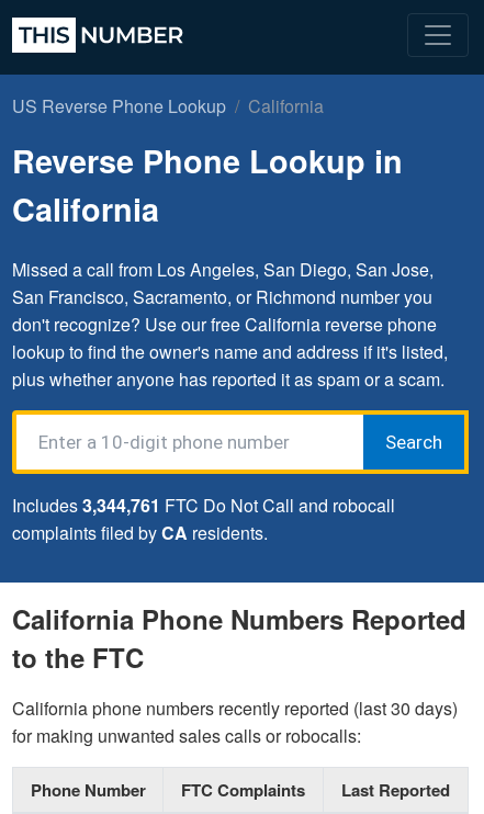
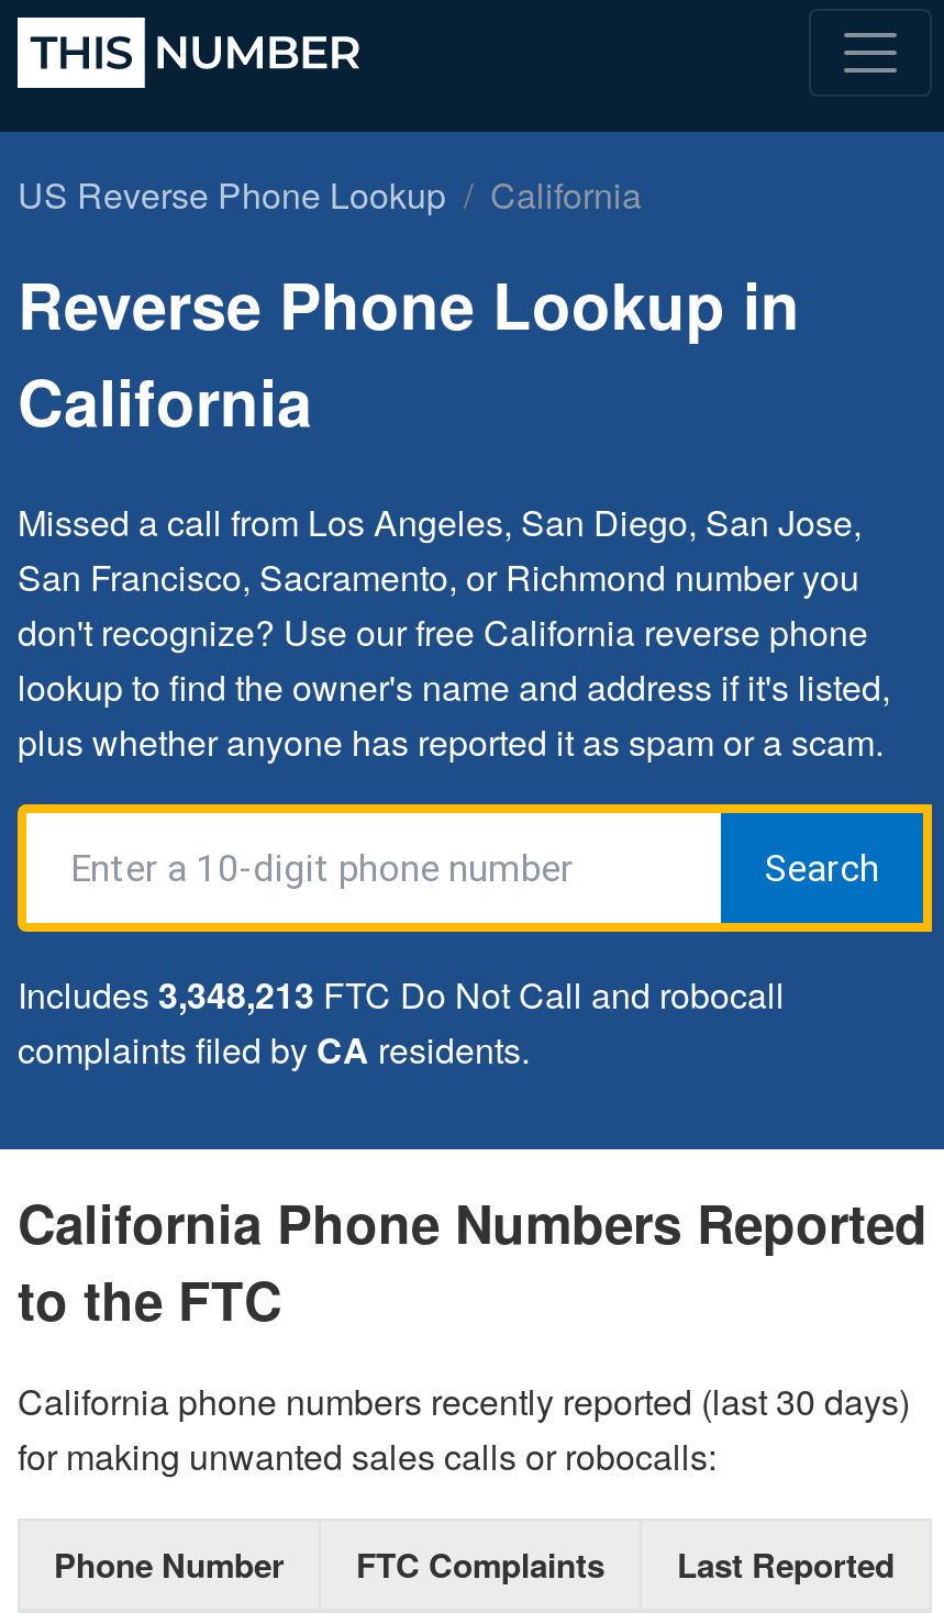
[12,493,395,518] Includes 3,344,761 FTC Do Not Call and robocall -> [18,969,785,1020] Includes 3,348,213 FTC Do Not Call and robocall

